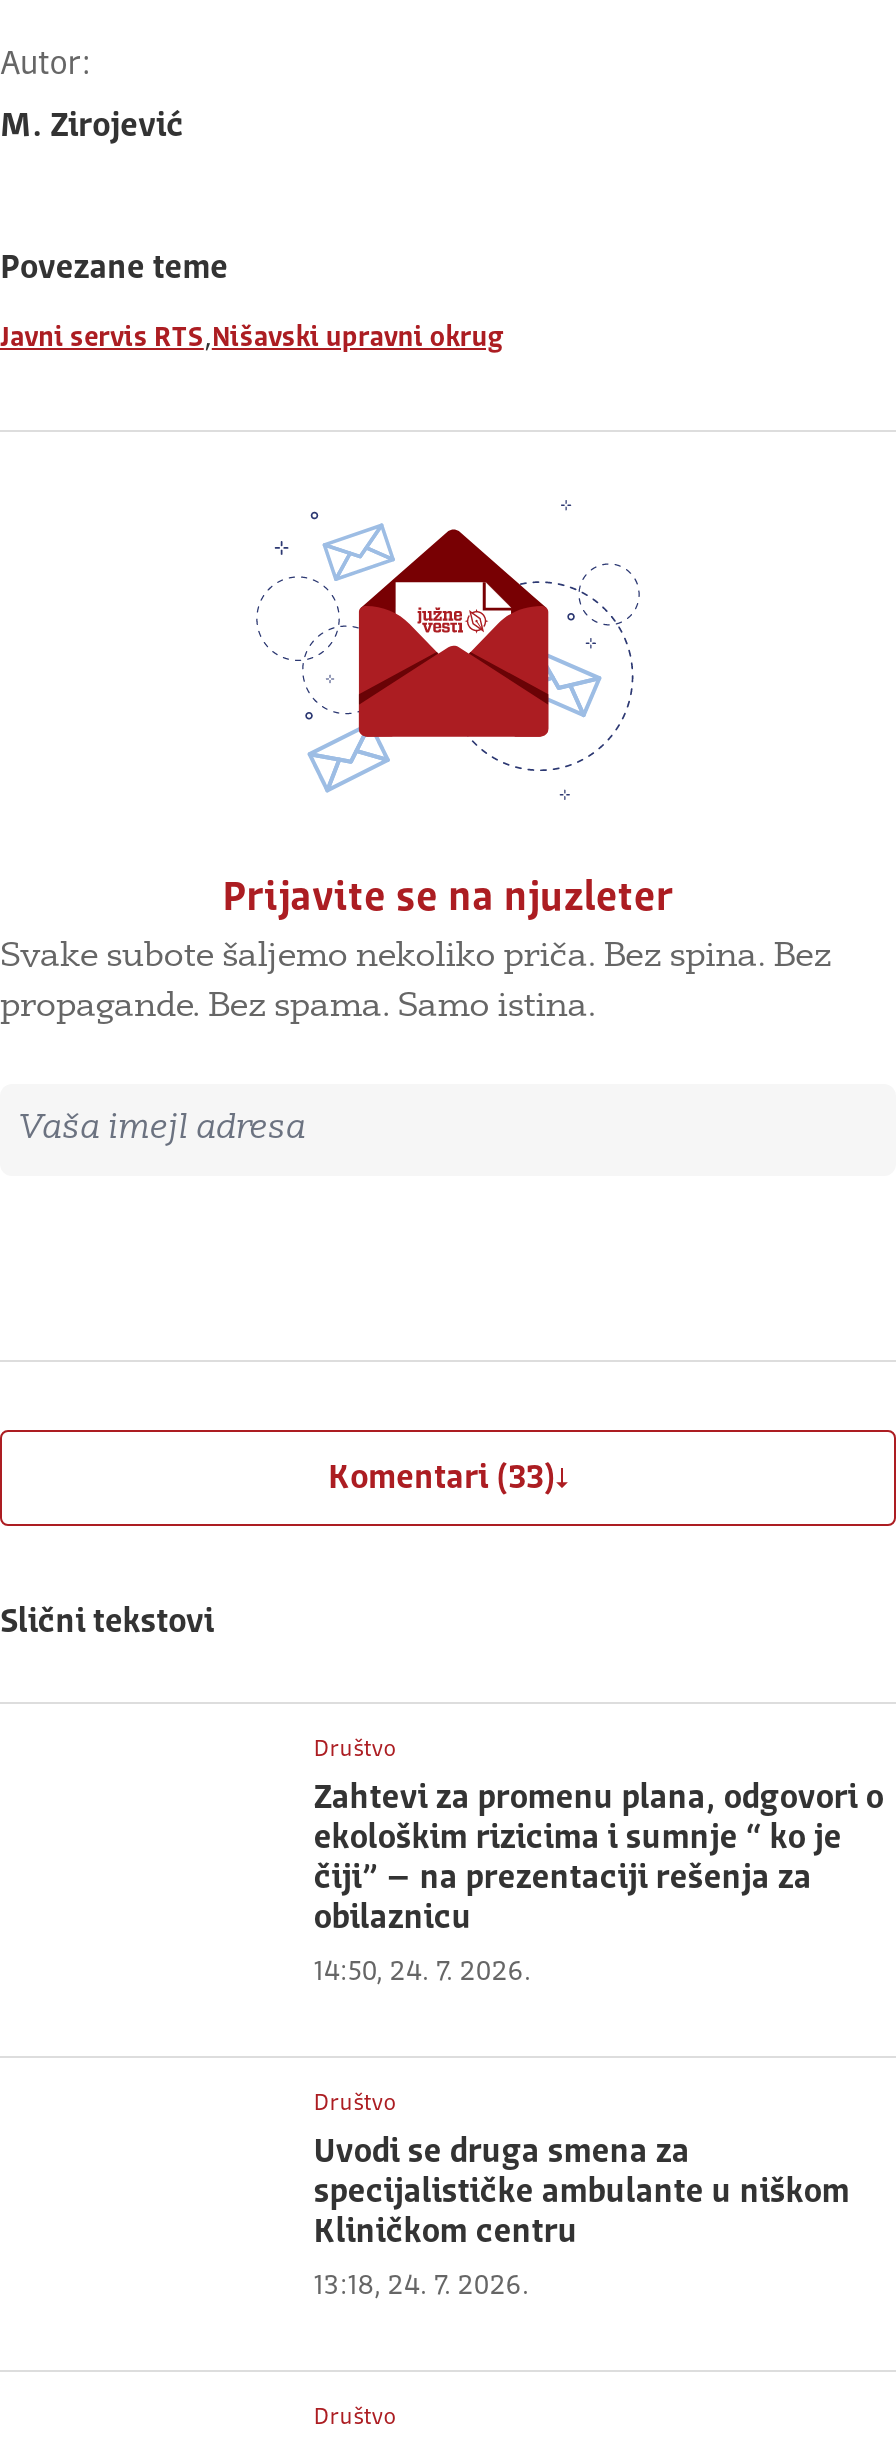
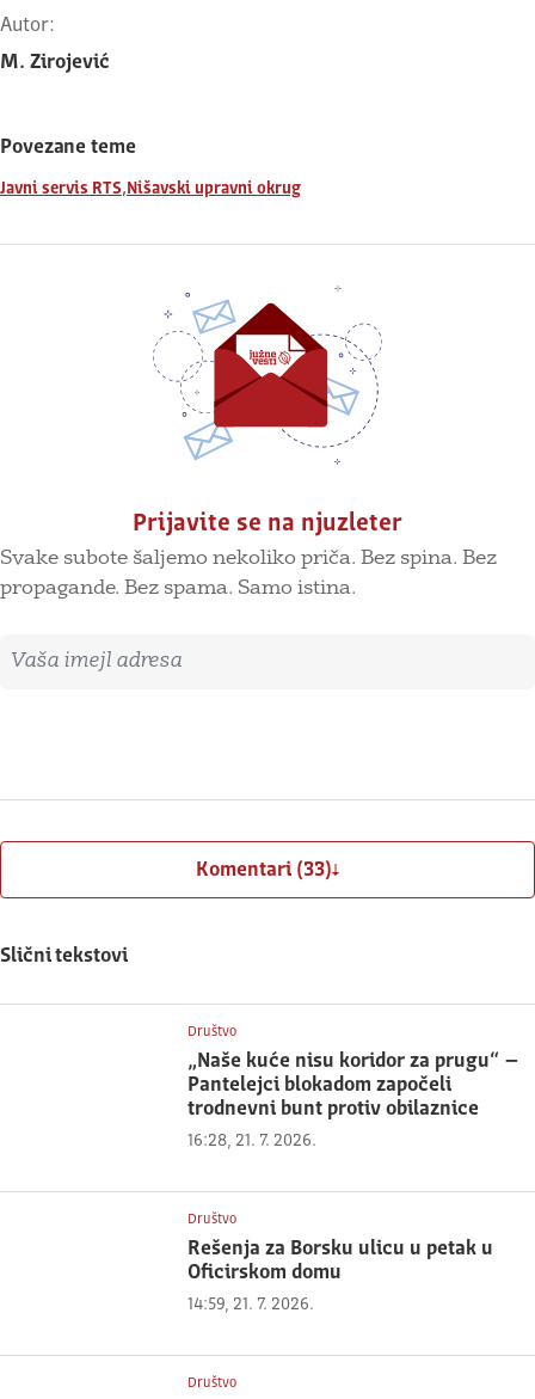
[314,1782,884,1936] Zahtevi za promenu plana, odgovori o | ekološkim rizicima i sumnje “ ko je | čiji” – na prezentaciji rešenja za | obilaznicu -> [187,1051,519,1119] „Naše kuće nisu koridor za prugu“ – | Pantelejci blokadom započeli | trodnevni bunt protiv obilaznice
[314,1959,532,1987] 14:50, 24. 7. 2026. -> [187,1133,316,1150] 16:28, 21. 7. 2026.
[314,2135,850,2249] Uvodi se druga smena za | specijalističke ambulante u niškom | Kliničkom centru -> [187,1239,493,1283] Rešenja za Borsku ulicu u petak u | Oficirskom domu
[314,2272,530,2300] 13:18, 24. 7. 2026. -> [187,1296,314,1313] 14:59, 21. 7. 2026.

